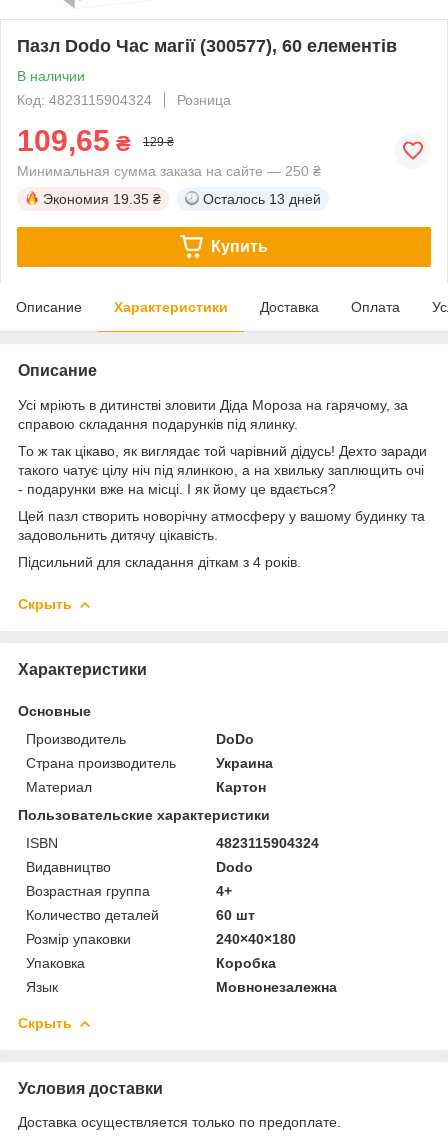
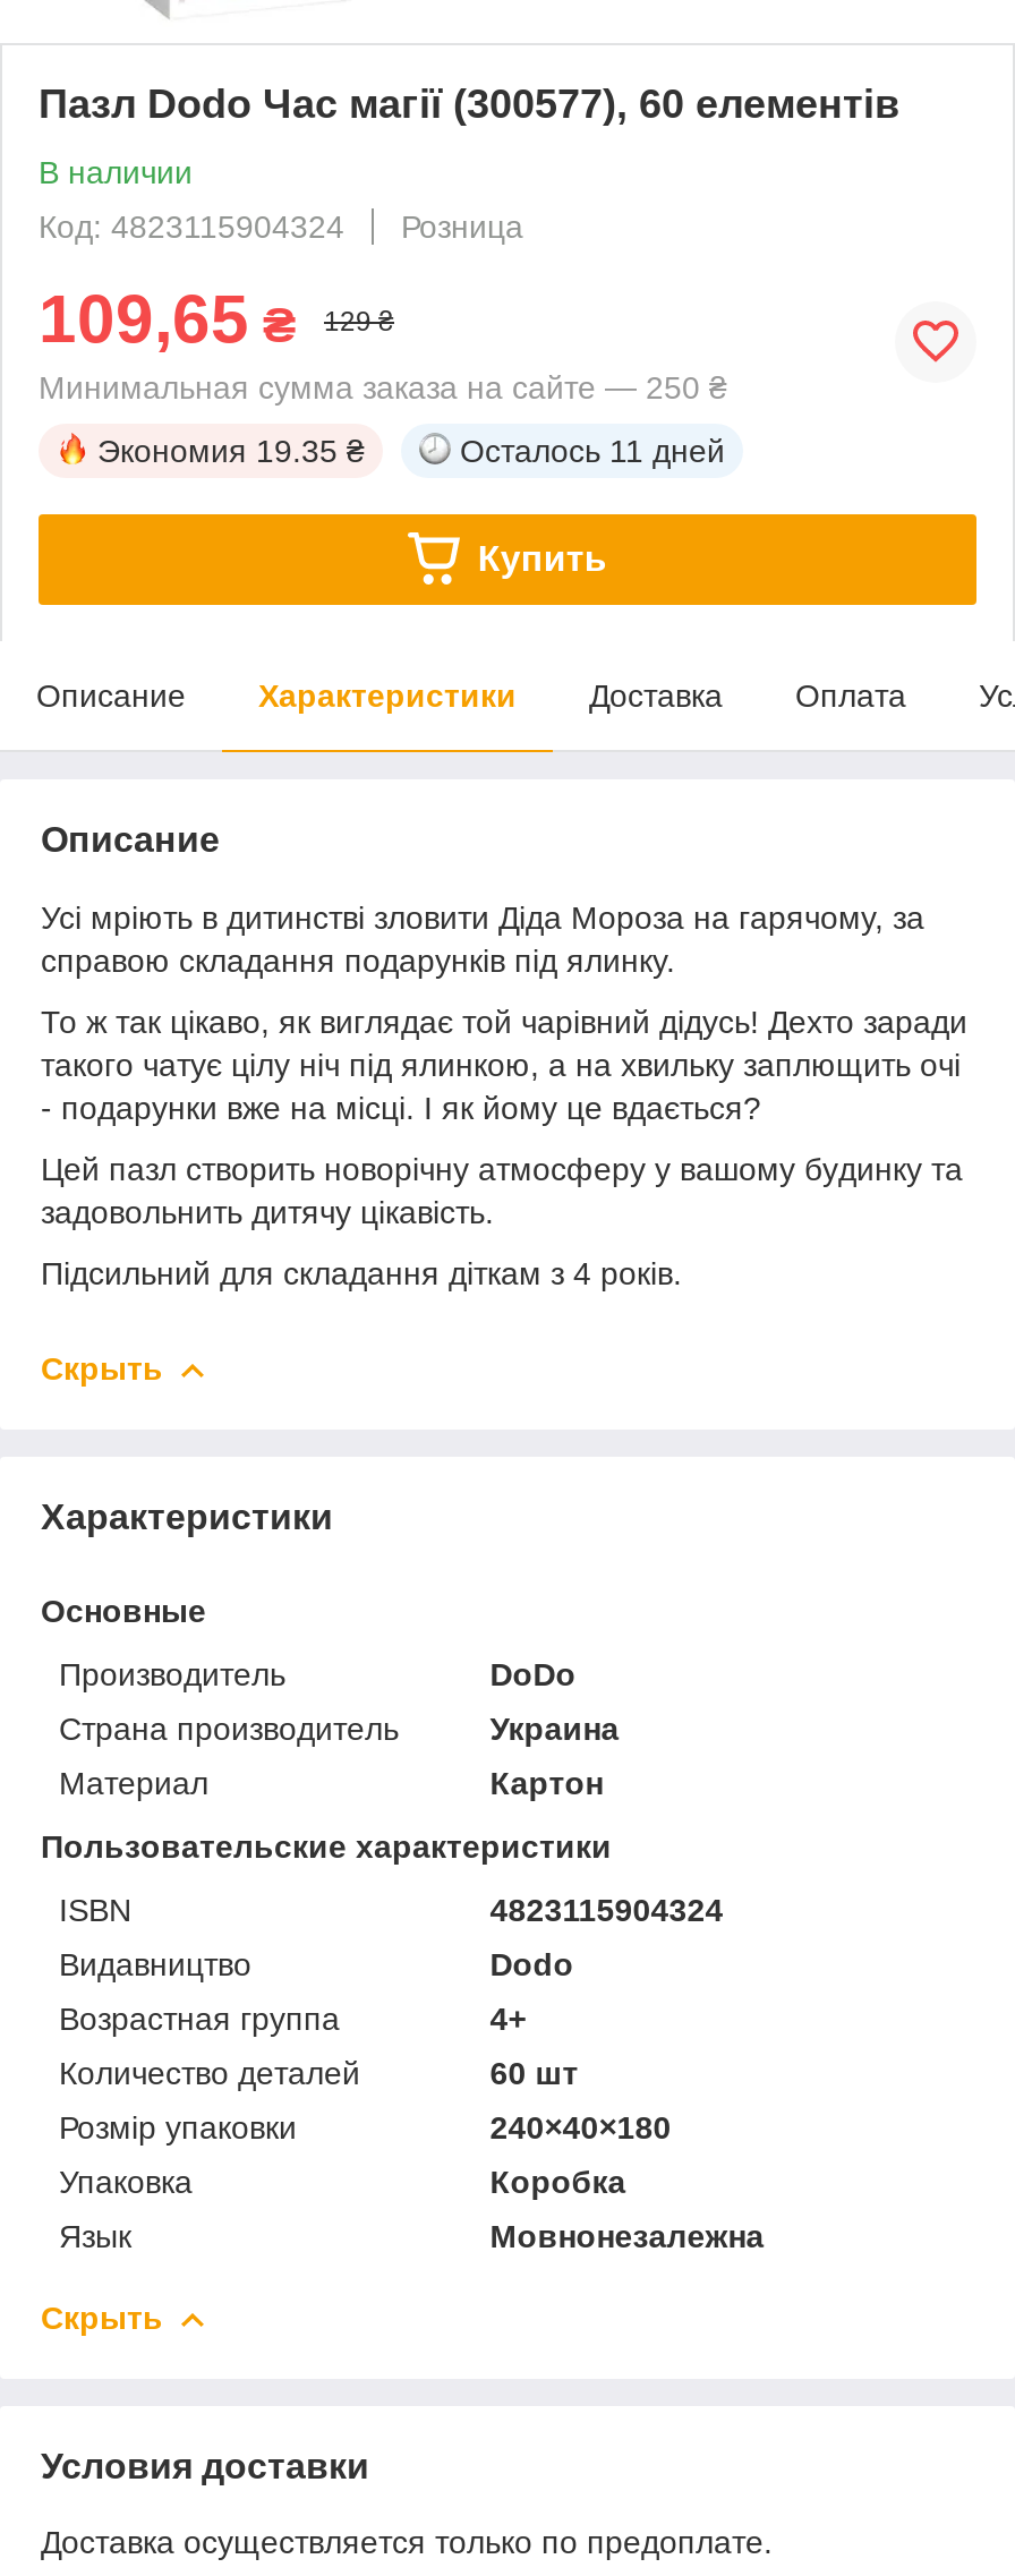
[203,191,321,207] Осталось 13 дней -> [460,432,725,469] Осталось 11 дней

